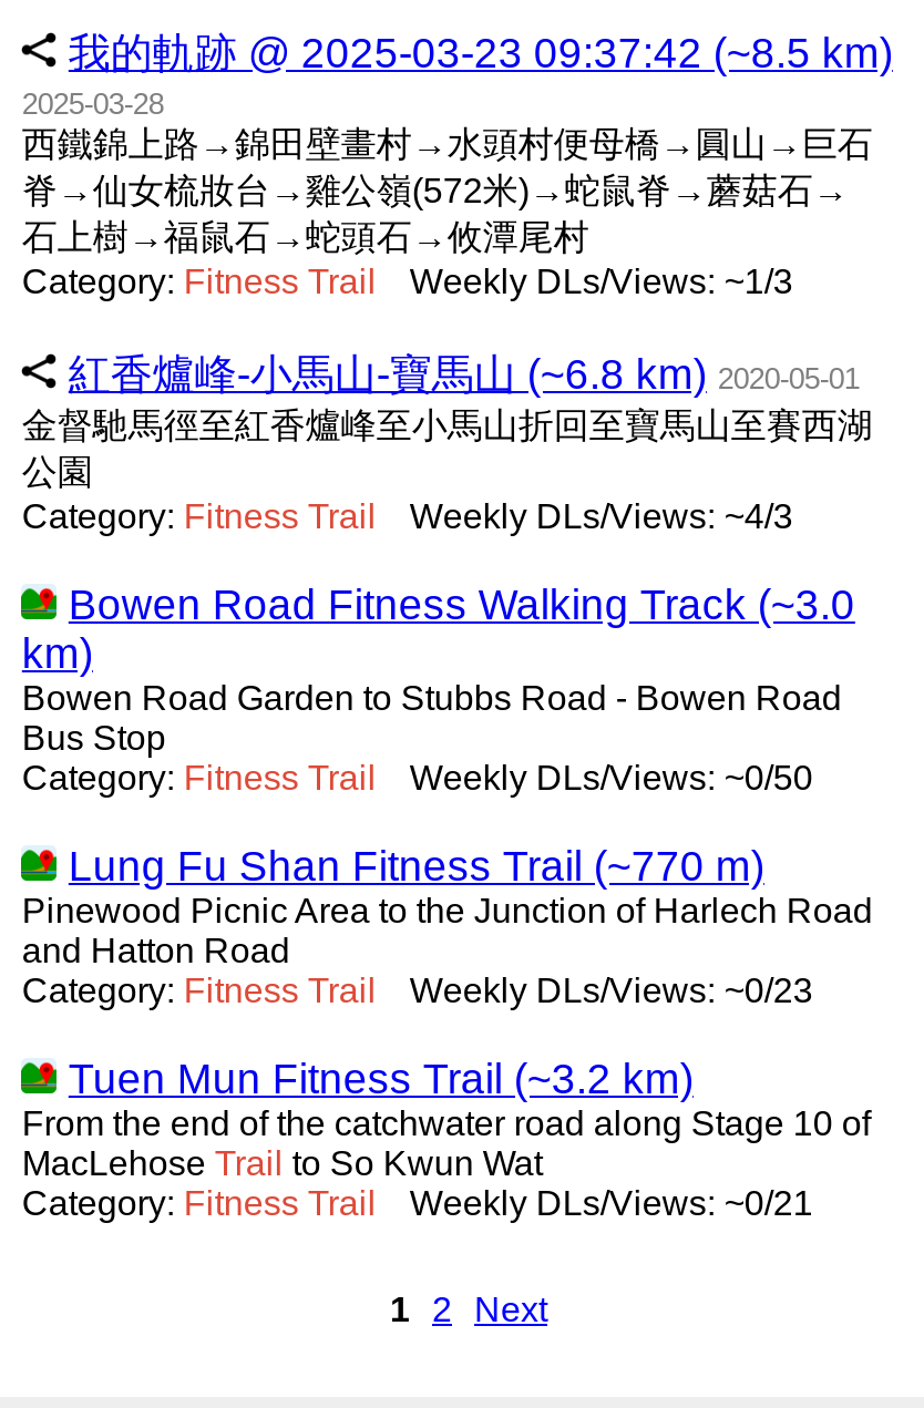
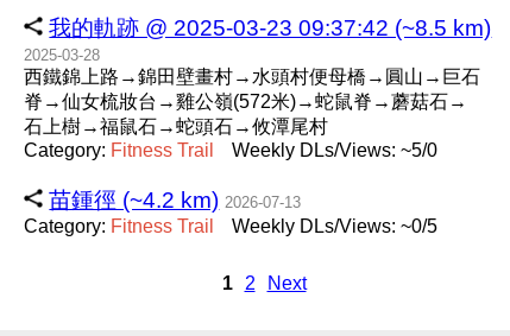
[410,263,793,300] Weekly DLs/Views: ~1/3 -> [232,140,438,160] Weekly DLs/Views: ~5/0
[22,351,873,491] 紅香爐峰-小馬山-寶馬山 (~6.8 km) 2020-05-01 | 金督馳馬徑至紅香爐峰至小馬山折回至寶馬山至賽西湖 | 公園 -> [49,188,301,213] 苗鍾徑 (~4.2 km) 2026-07-13
[22,497,873,1222] Weekly DLs/Views: ~4/3 | Bowen Road Fitness Walking Track (~3.0 | km) | Bowen Road Garden to Stubbs Road - Bowen Road | Bus Stop | Category: Fitness Trail | Weekly DLs/Views: ~0/50 | Lung Fu Shan Fitness Trail (~770 m) | Pinewood Picnic Area to the Junction of Harlech Road | and Hatton Road | Category: Fitness Trail | Weekly DLs/Views: ~0/23 | Tuen Mun Fitness Trail (~3.2 km) | From the end of the catchwater road along Stage 10 of | MacLehose Trail to So Kwun Wat | Category: Fitness Trail | Weekly DLs/Views: ~0/21 -> [232,216,438,236] Weekly DLs/Views: ~0/5

